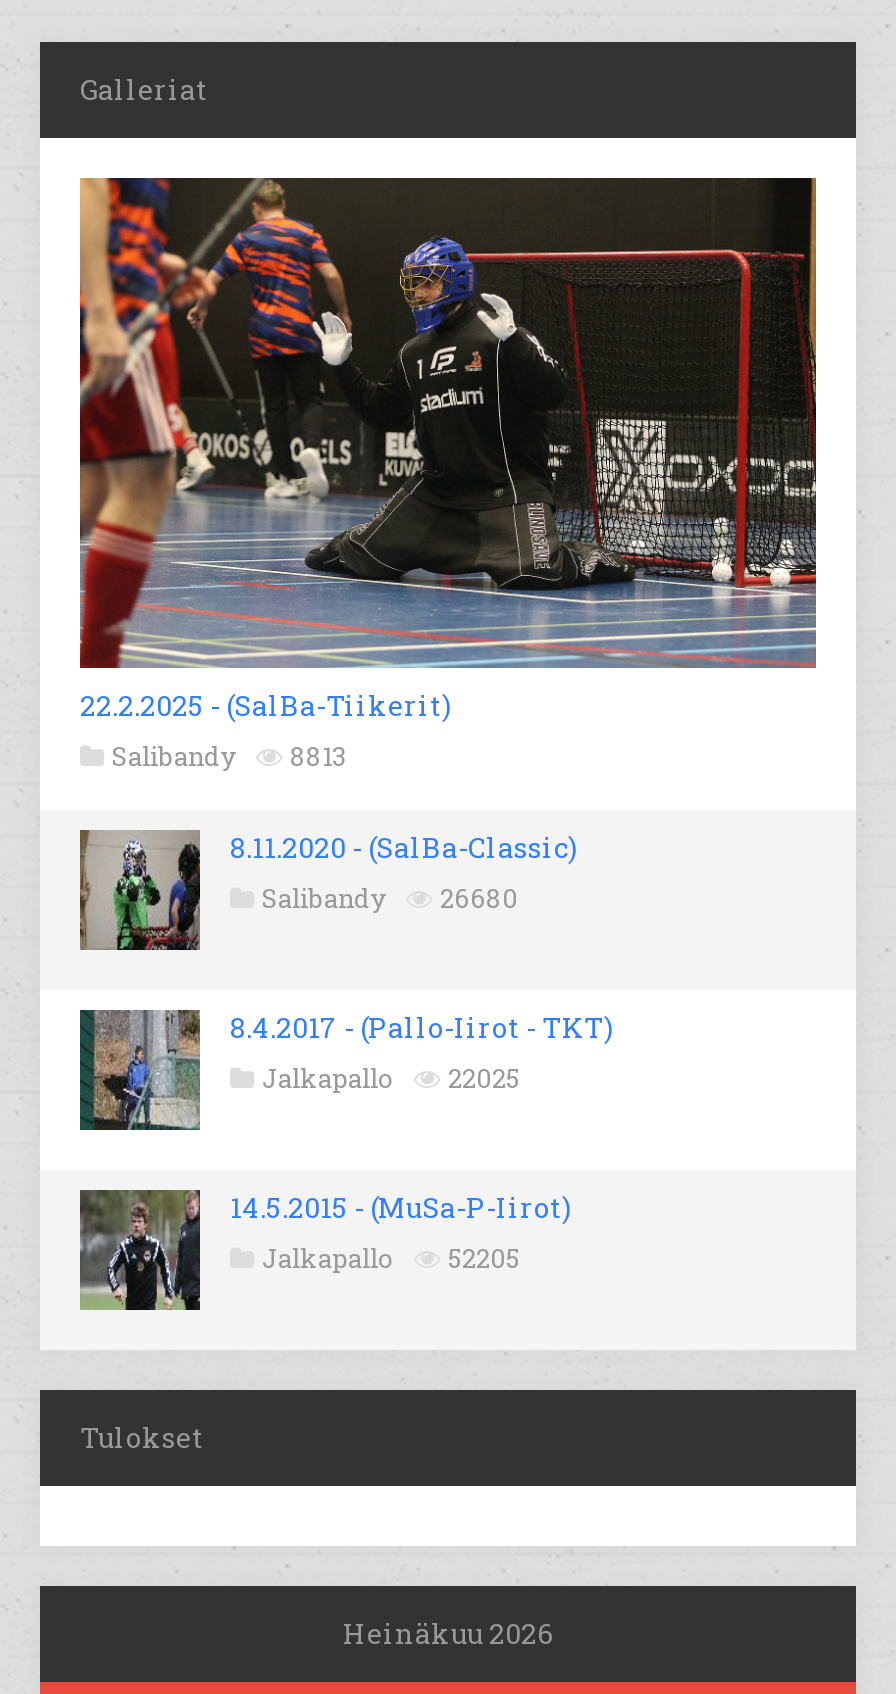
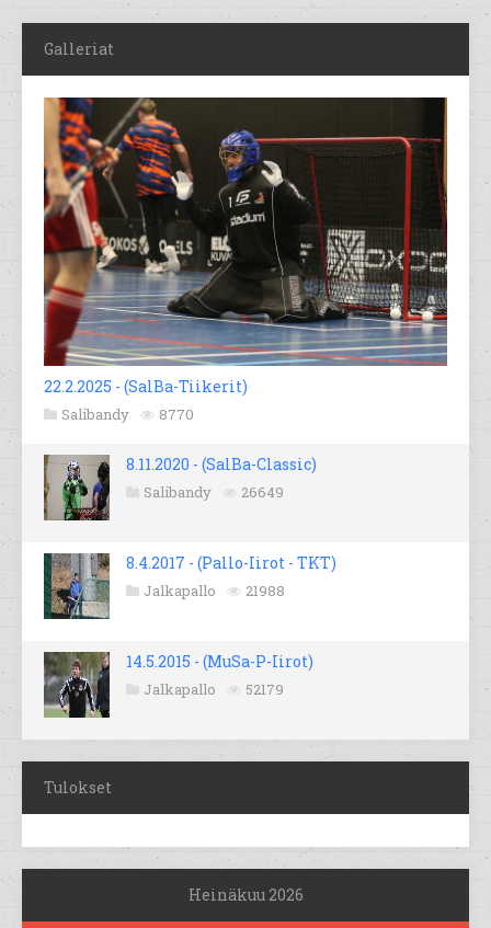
[112,739,346,775] Salibandy 8813 -> [61,405,194,424] Salibandy 8770
[262,881,518,917] Salibandy 26680 -> [144,482,284,502] Salibandy 26649
[262,1061,520,1097] Jalkapallo 22025 -> [144,581,285,601] Jalkapallo 21988
[262,1241,520,1277] Jalkapallo 52205 -> [144,680,284,699] Jalkapallo 52179

